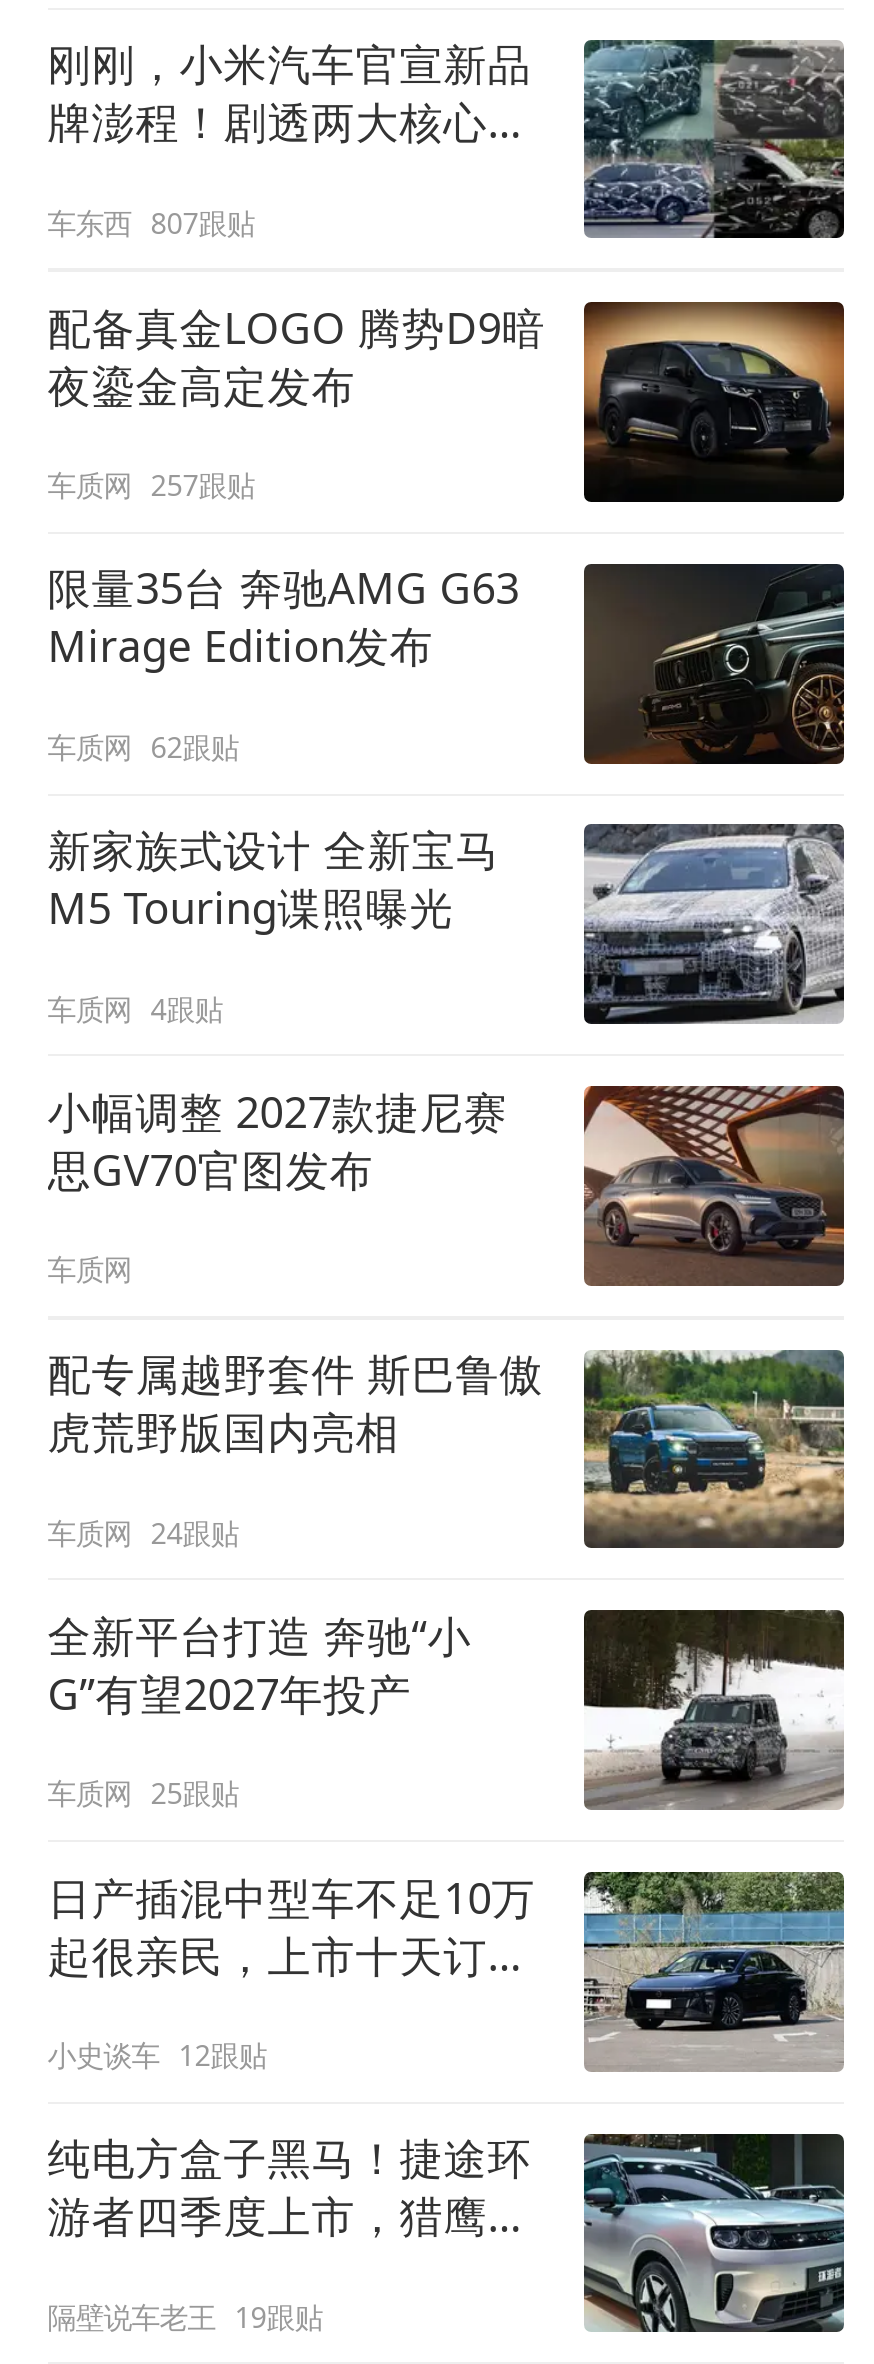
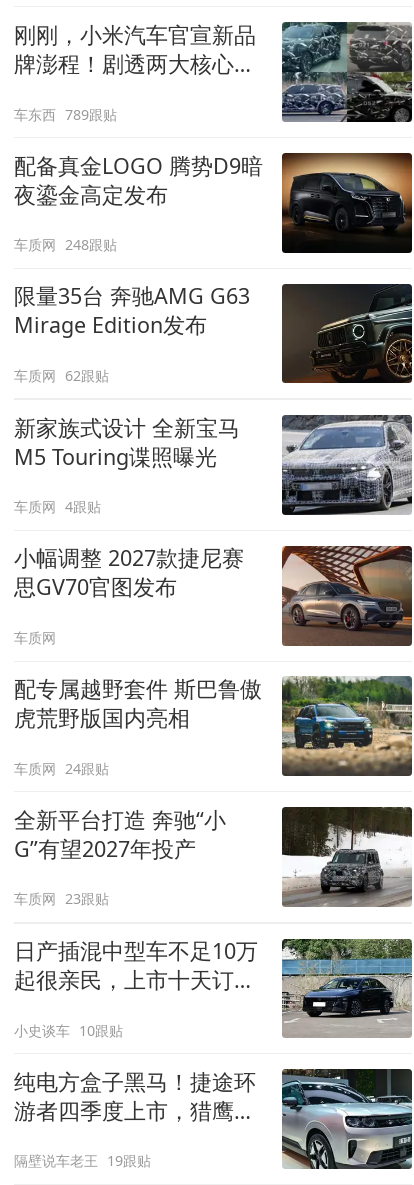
[47,203,255,241] 车东西 807跟贴 -> [14,104,117,123] 车东西 789跟贴
[47,466,255,504] 车质网 257跟贴 -> [14,235,117,254] 车质网 248跟贴
[47,1774,239,1812] 车质网 25跟贴 -> [14,889,109,908] 车质网 23跟贴
[47,2036,267,2074] 小史谈车 12跟贴 -> [14,1021,123,1040] 小史谈车 10跟贴

